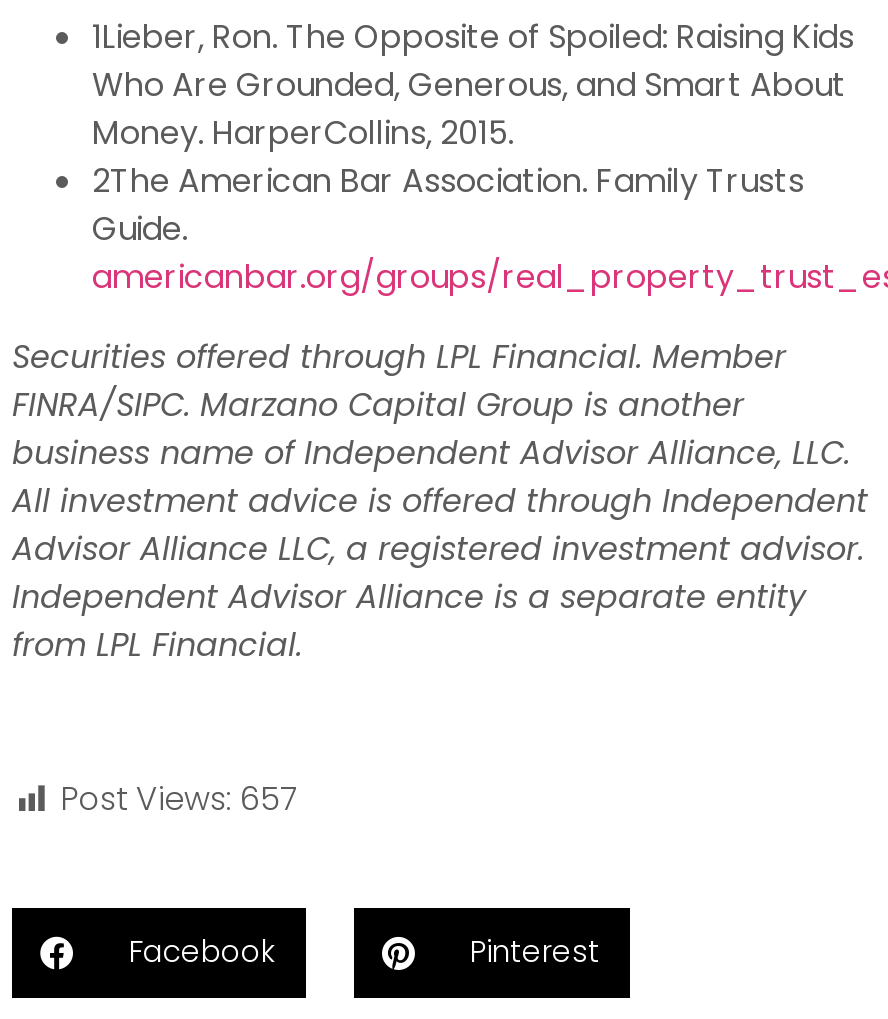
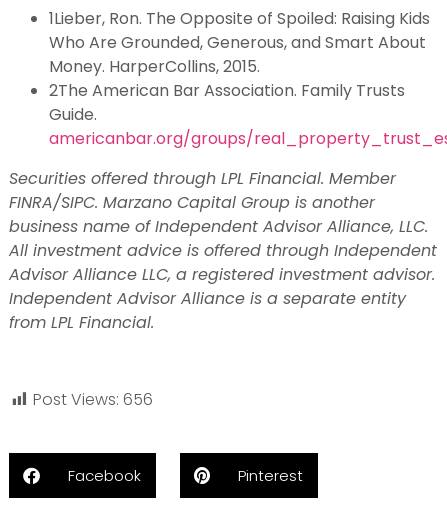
[60,776,298,822] Post Views: 657 -> [33,388,153,411] Post Views: 656

